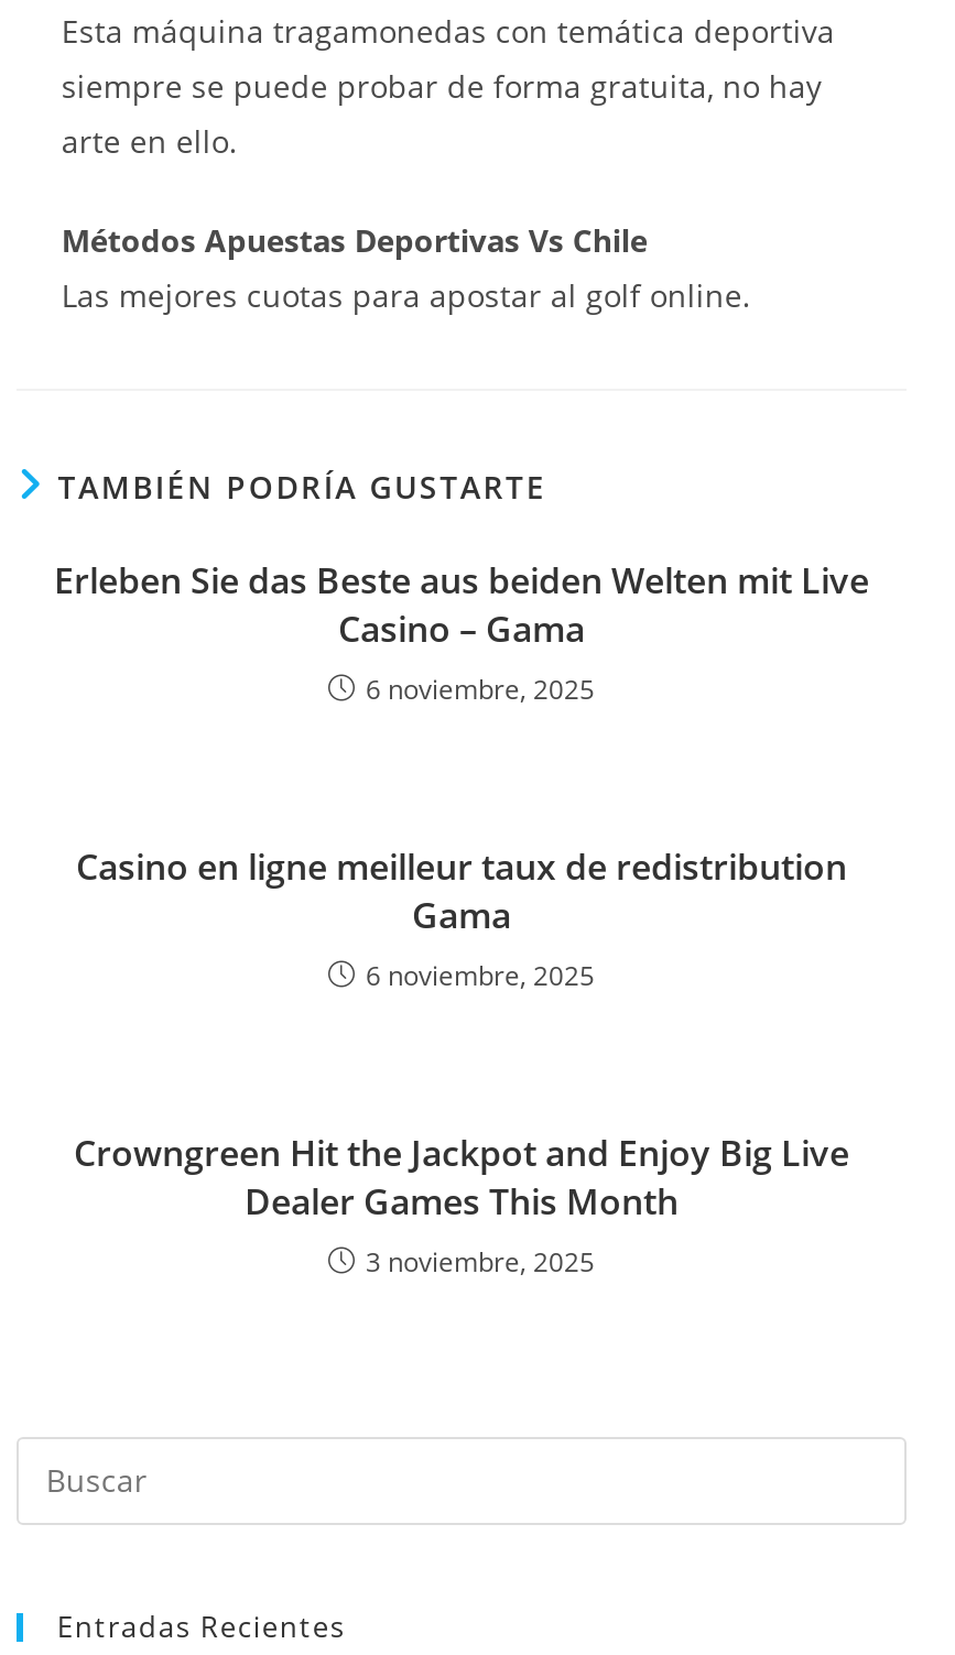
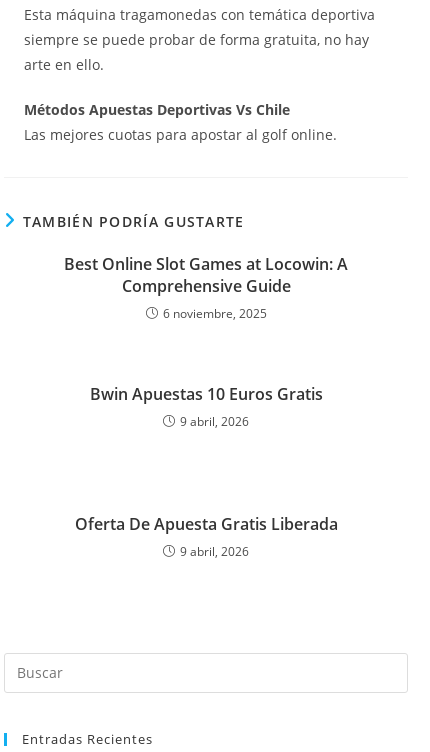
[54,555,869,652] Erleben Sie das Beste aus beiden Welten mit Live | Casino – Gama -> [64,253,348,297] Best Online Slot Games at Locowin: A | Comprehensive Guide
[76,841,847,993] Casino en ligne meilleur taux de redistribution | Gama | 6 noviembre, 2025 -> [89,383,322,430] Bwin Apuestas 10 Euros Gratis | 9 abril, 2026
[74,1128,849,1280] Crowngreen Hit the Jackpot and Enjoy Big Live | Dealer Games This Month | 3 noviembre, 2025 -> [74,513,337,560] Oferta De Apuesta Gratis Liberada | 9 abril, 2026

